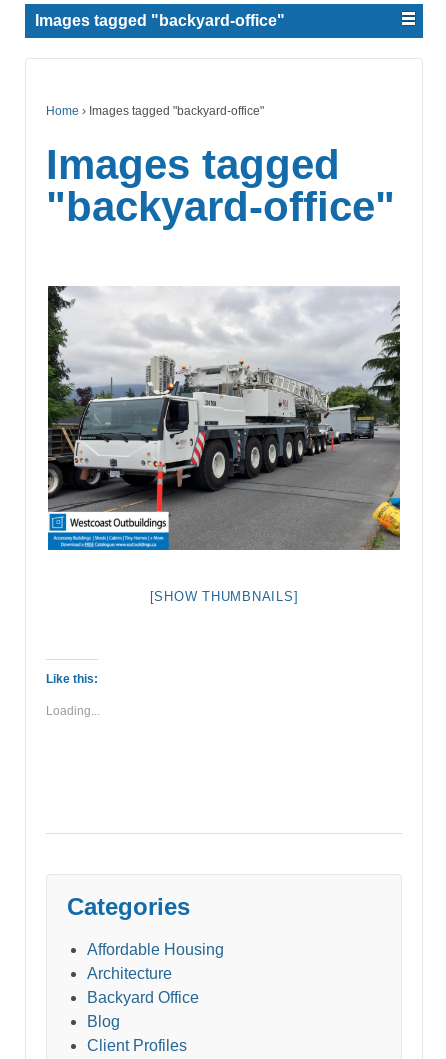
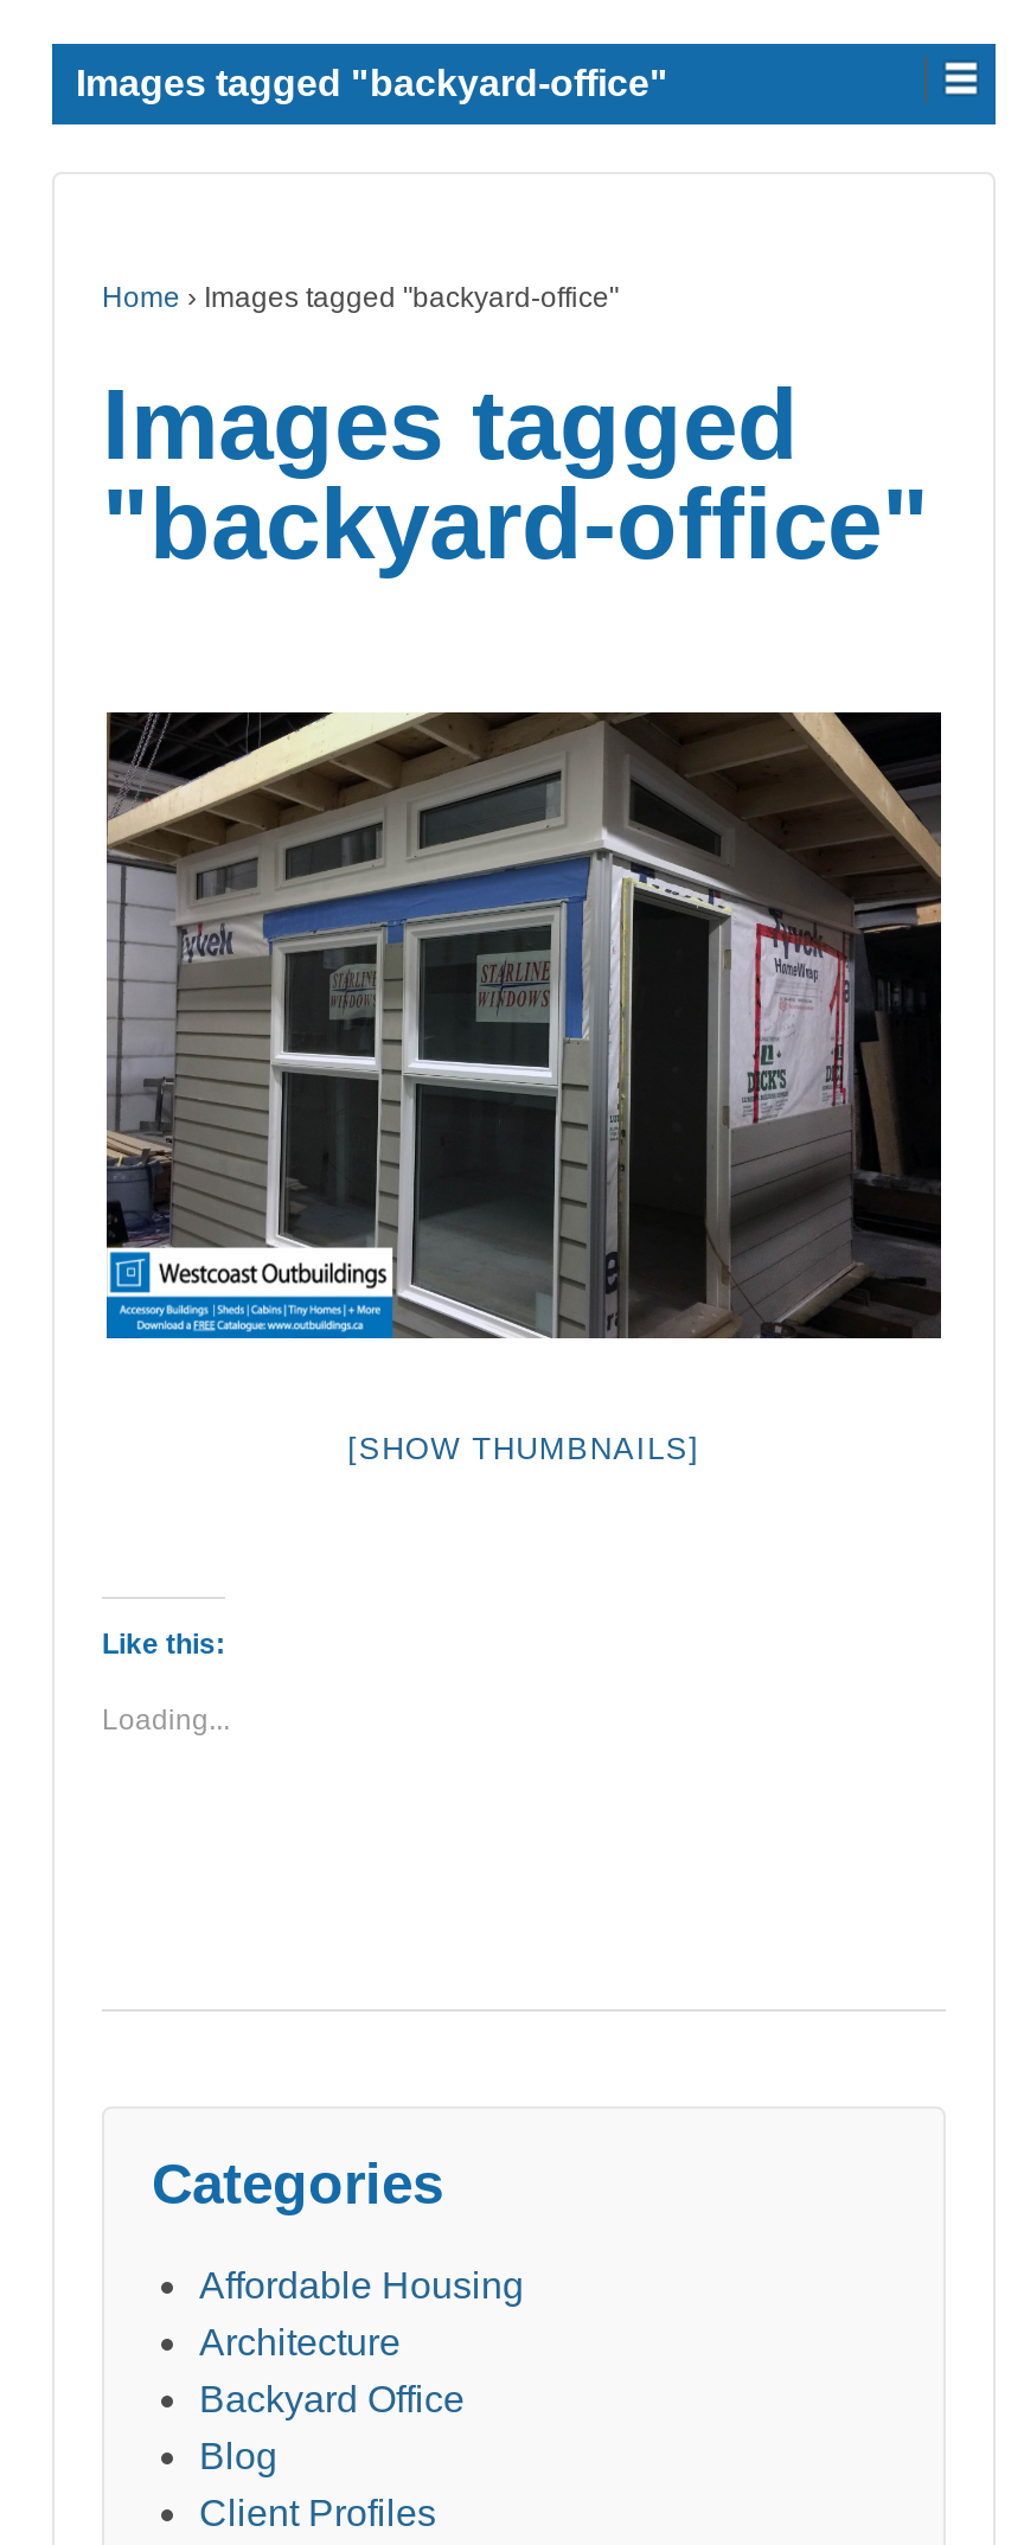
[47,286,401,551] [image] -> [107,710,943,1341] [image]

